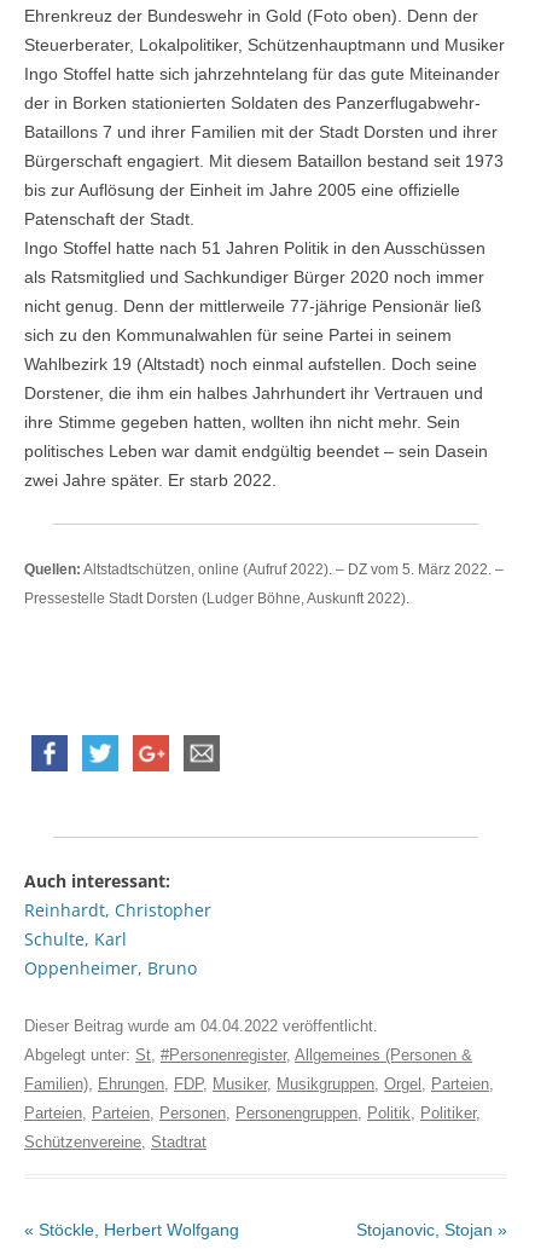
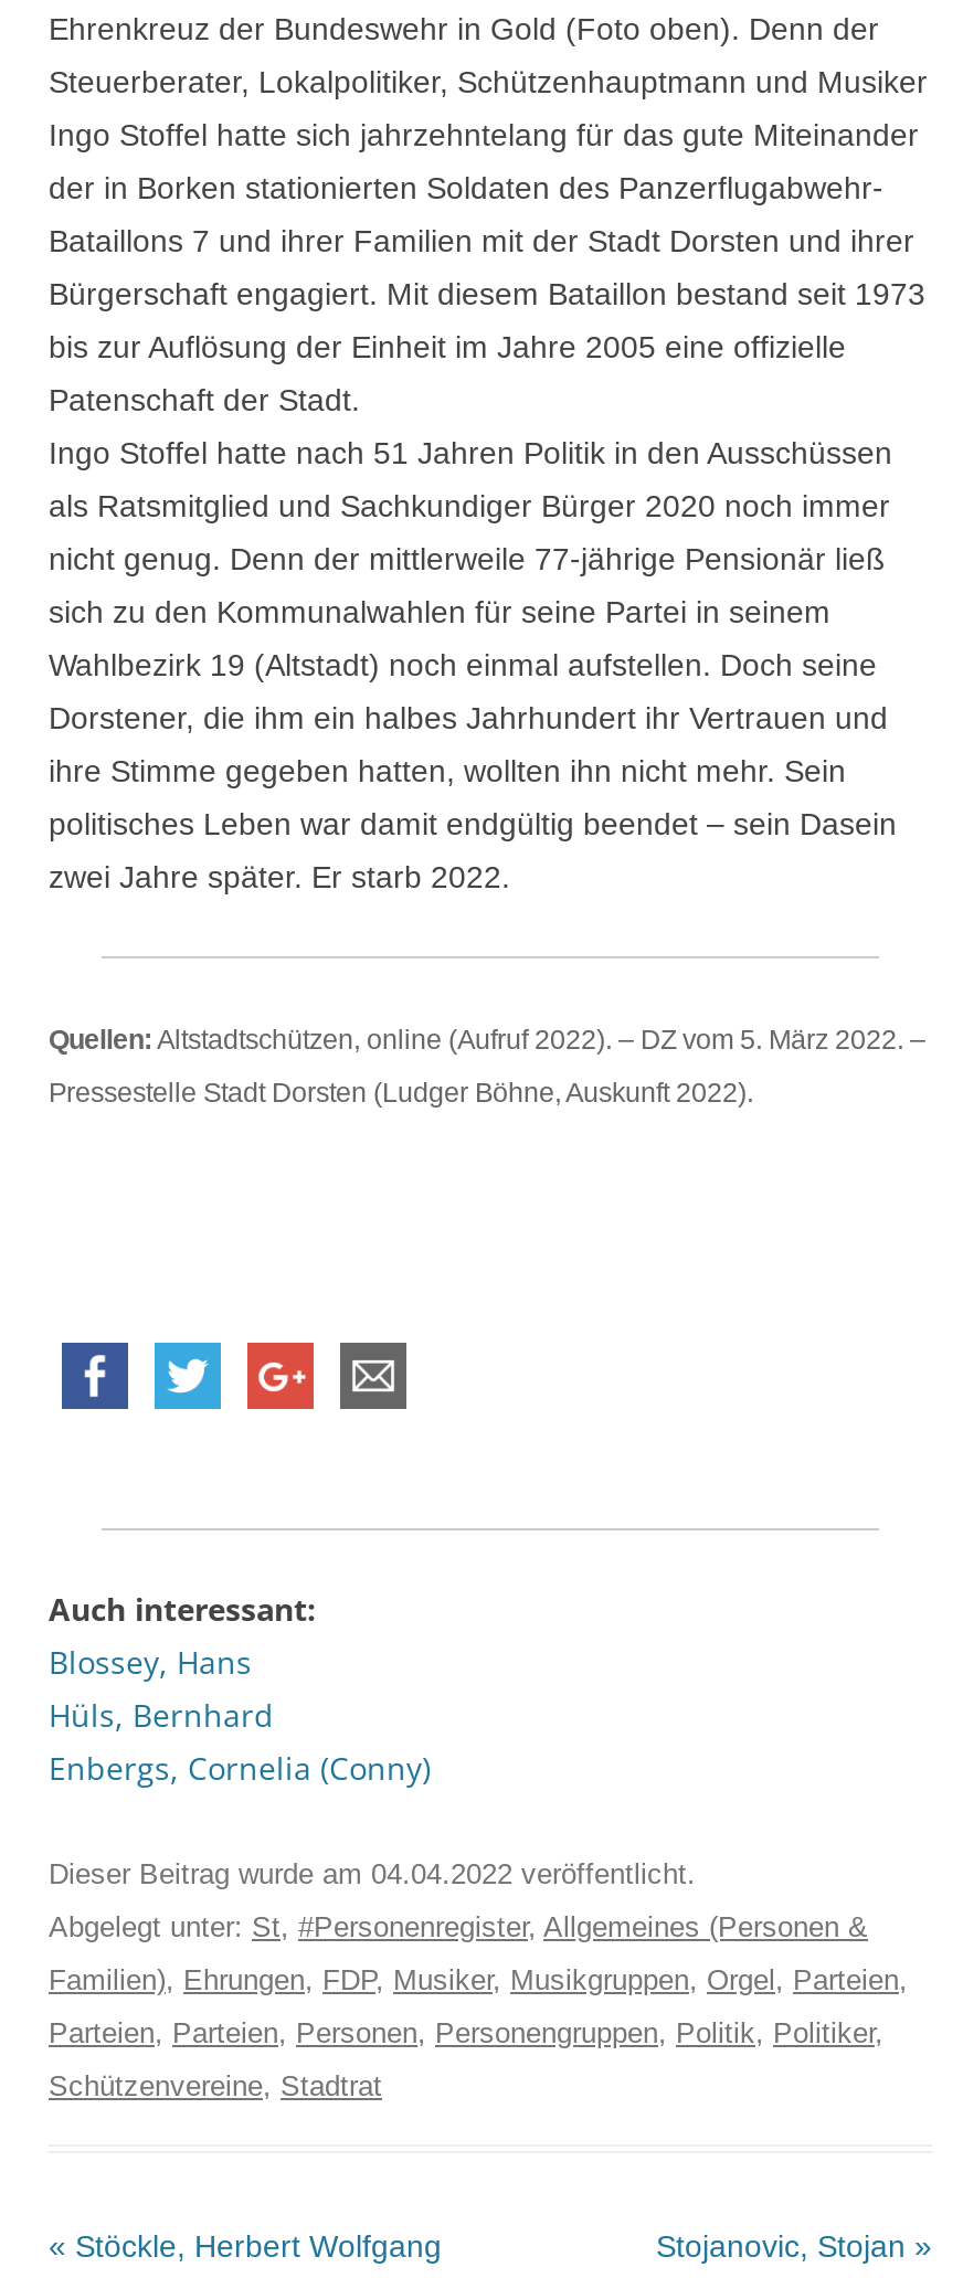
[24,899,211,980] Reinhardt, Christopher | Schulte, Karl | Oppenheimer, Bruno -> [49,1642,431,1790] Blossey, Hans | Hüls, Bernhard | Enbergs, Cornelia (Conny)

